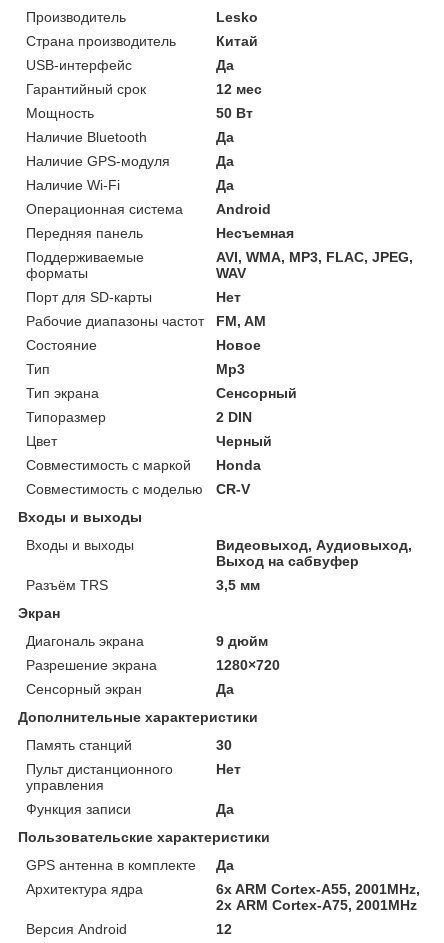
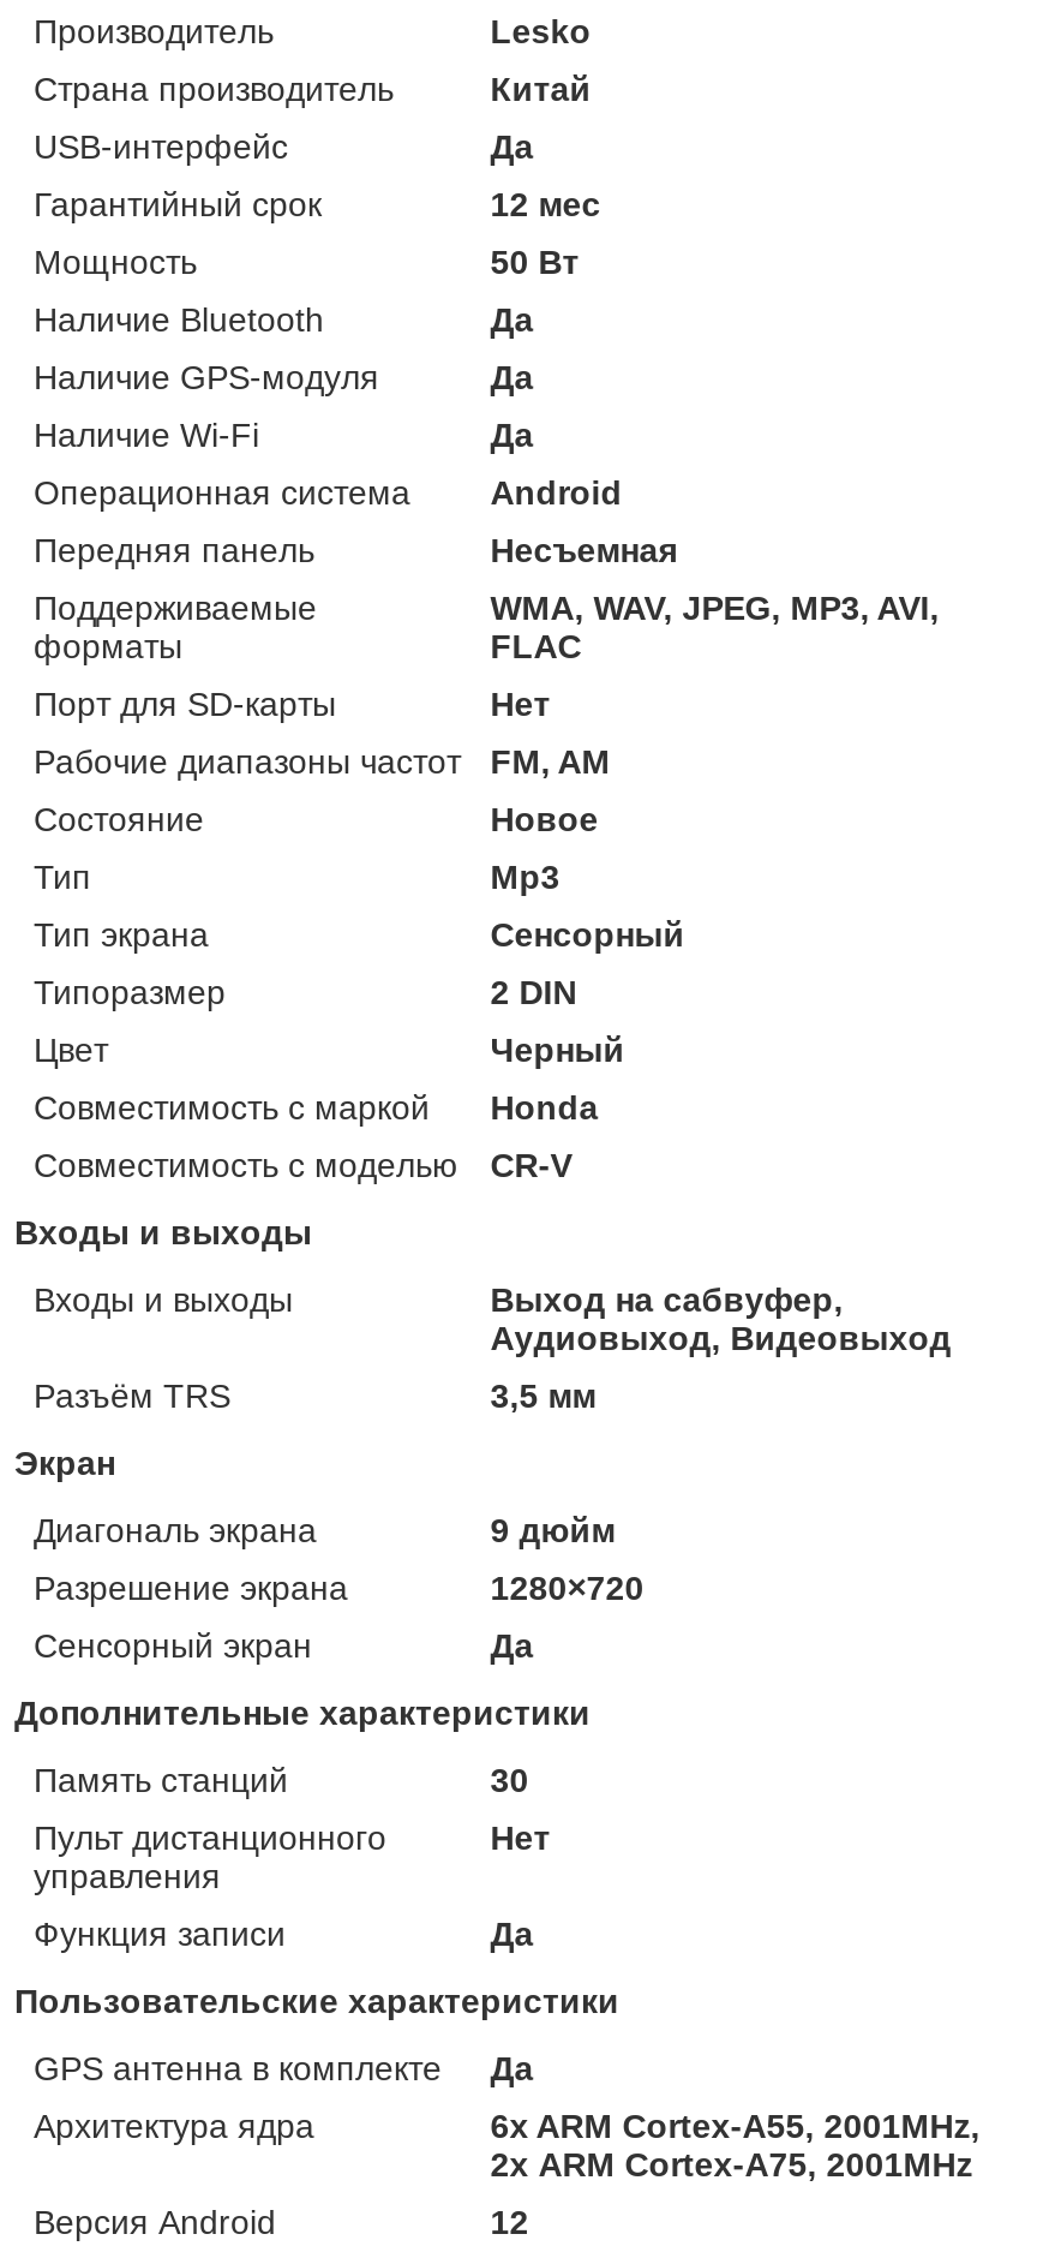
[216,249,413,281] AVI, WMA, MP3, FLAC, JPEG, | WAV -> [490,588,939,665] WMA, WAV, JPEG, MP3, AVI, | FLAC
[216,537,412,569] Видеовыход, Аудиовыход, | Выход на сабвуфер -> [490,1280,951,1357] Выход на сабвуфер, | Аудиовыход, Видеовыход

